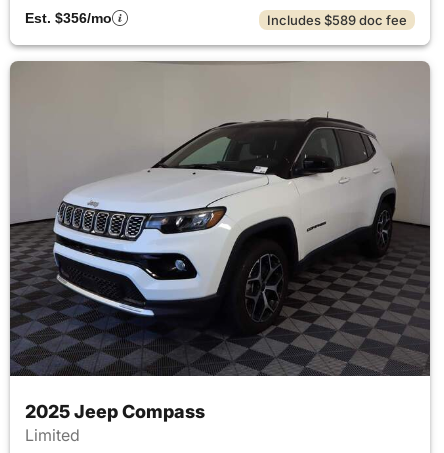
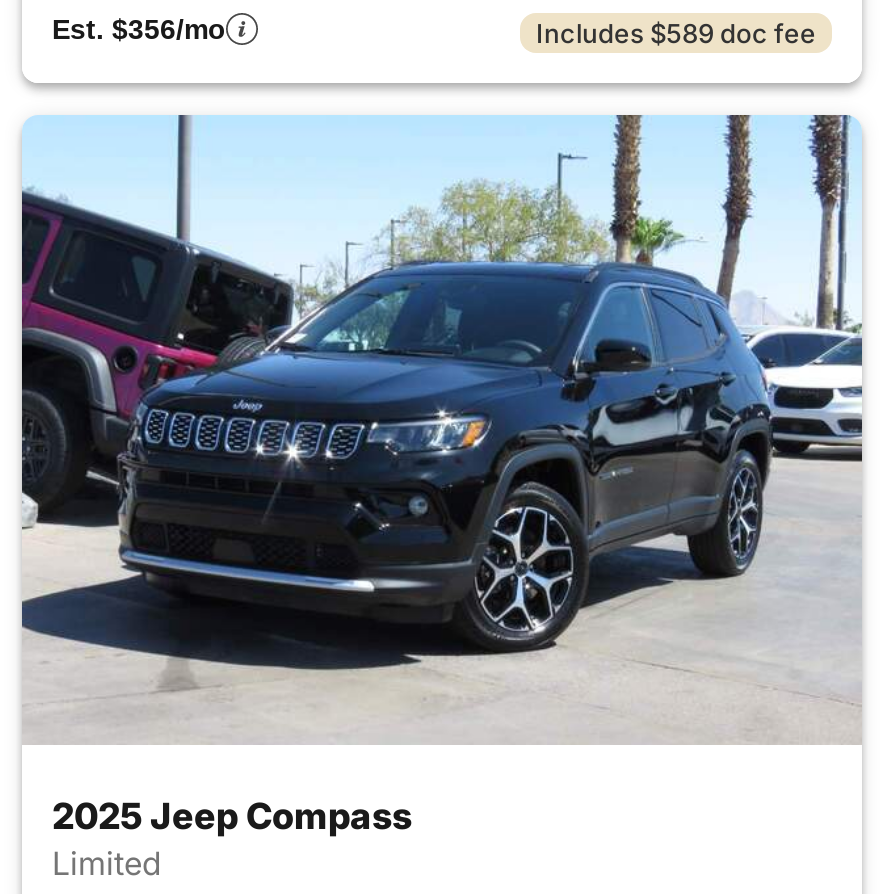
[9,60,431,377] [image] -> [22,115,862,745] [image]

